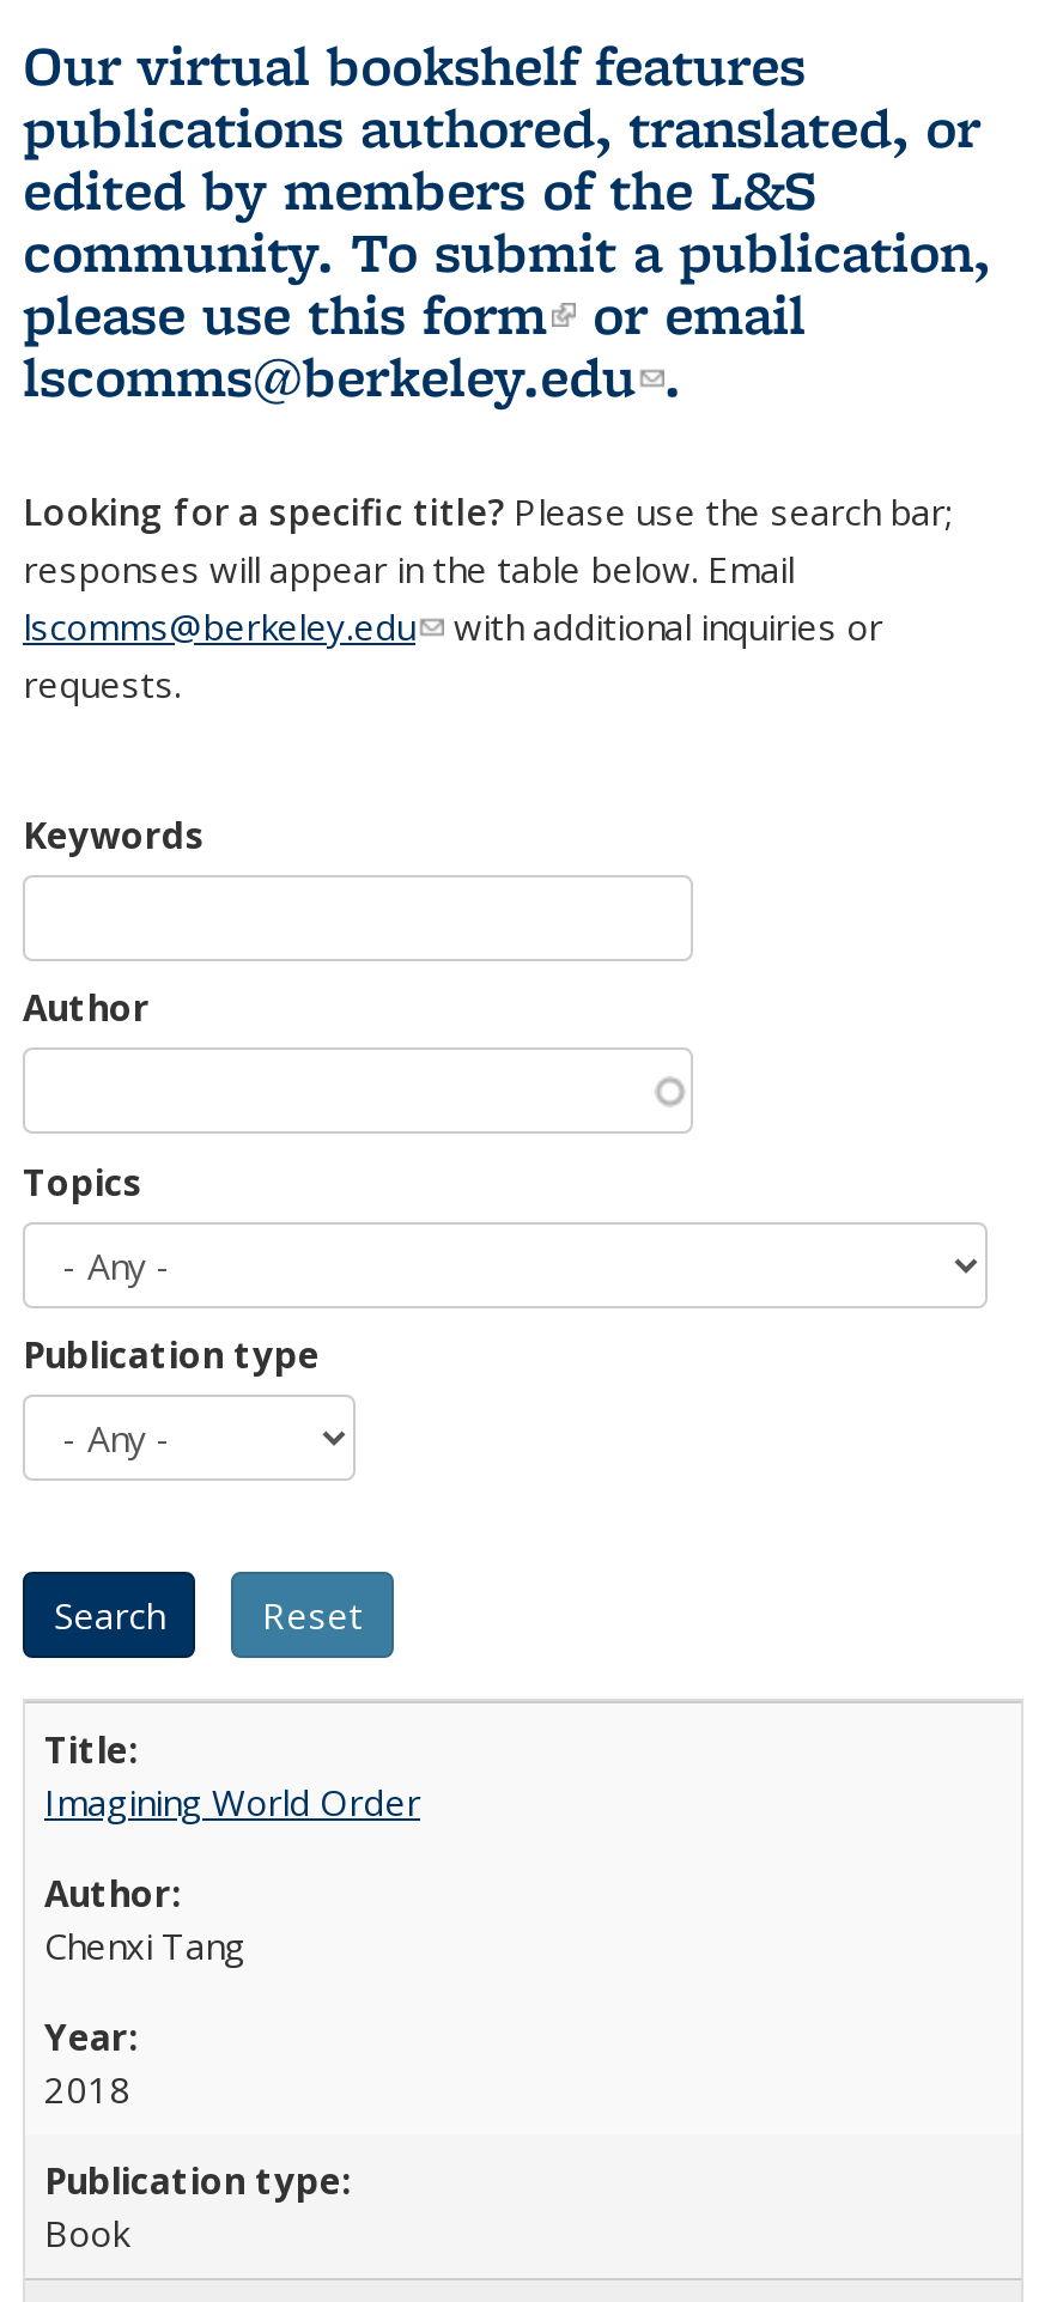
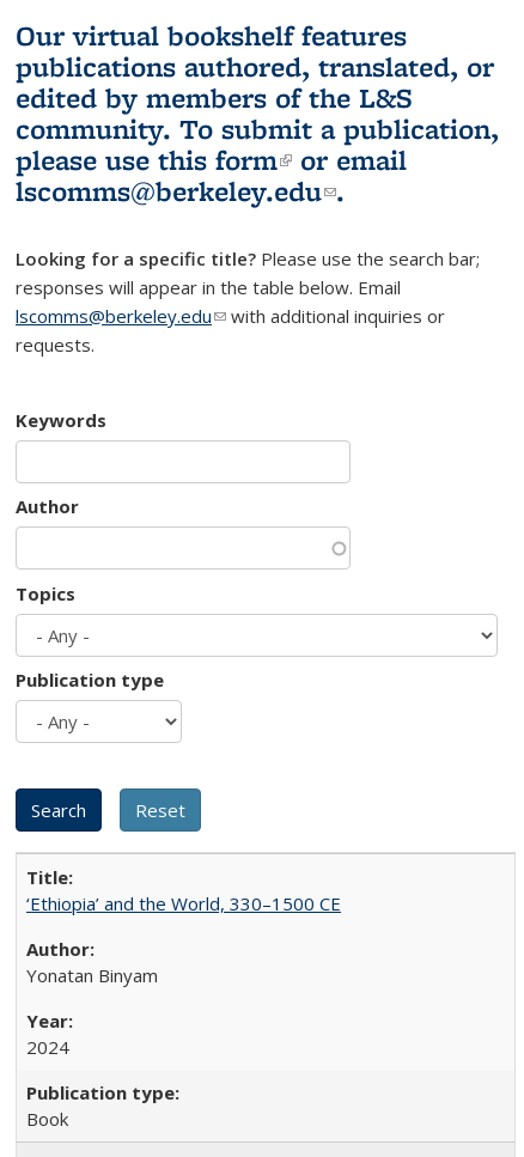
[44,1778,420,1826] Imagining World Order -> [26,891,341,915] ‘Ethiopia’ and the World, 330–1500 CE
[44,1921,245,1969] Chenxi Tang -> [26,963,158,987] Yonatan Binyam
[44,2065,130,2113] 2018 -> [26,1035,69,1059] 2024

